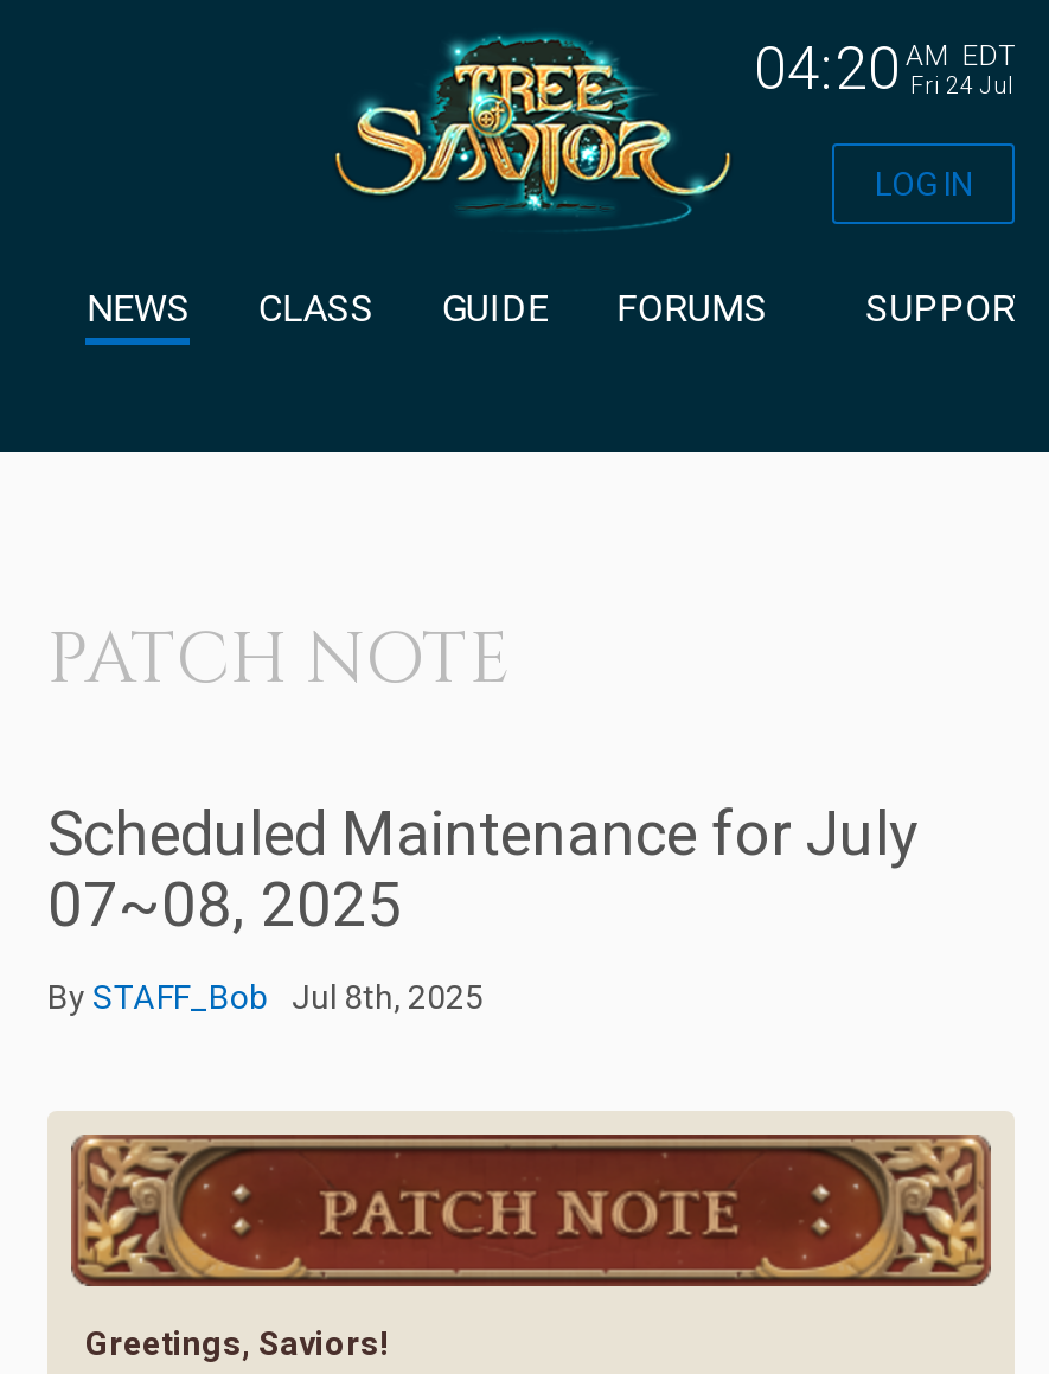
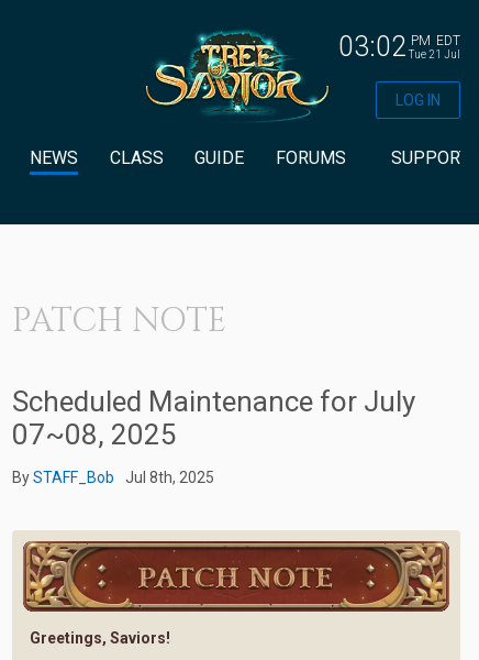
[754,34,901,103] 04:20 -> [338,31,406,63] 03:02
[906,39,1015,98] AM | Fri 24 Jul -> [409,33,460,61] PM | Tue 21 Jul

